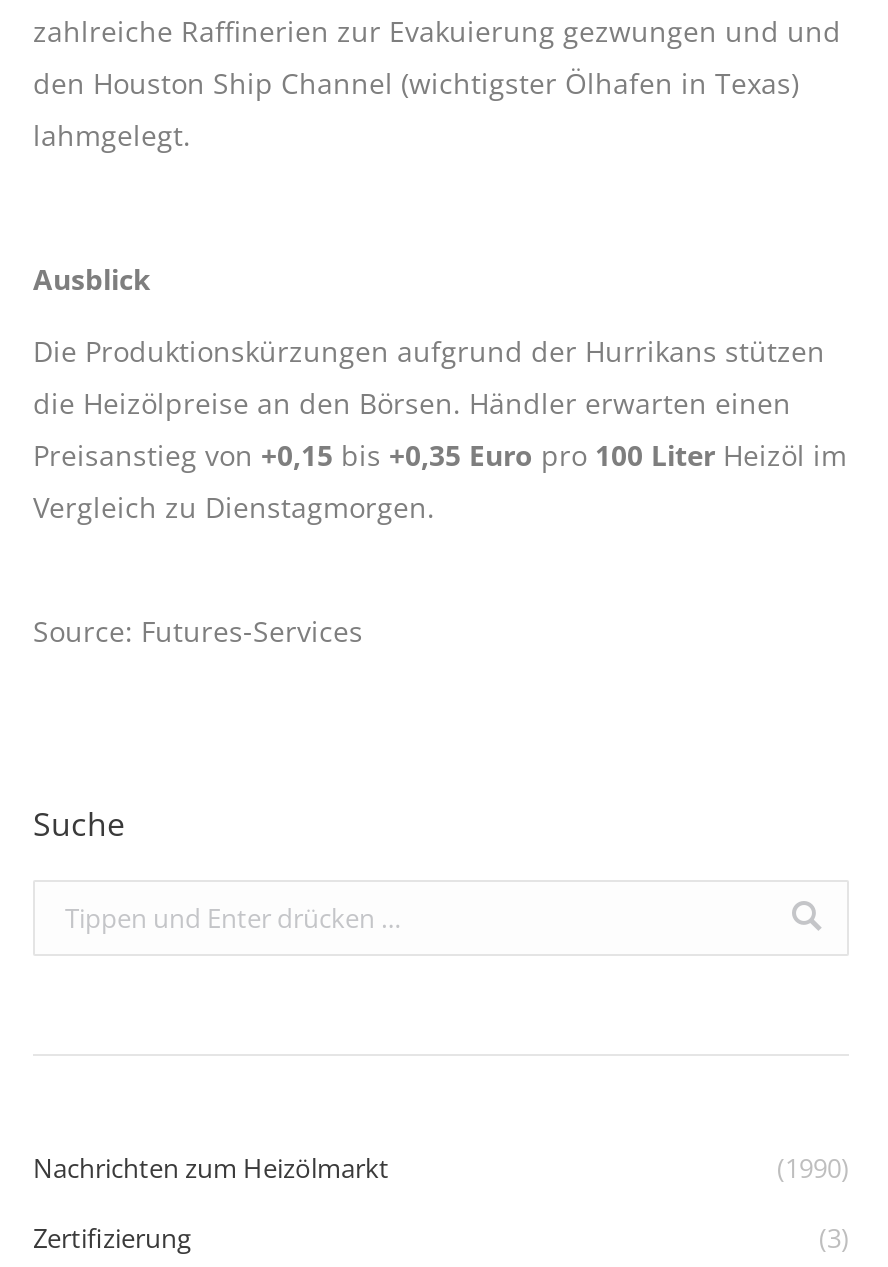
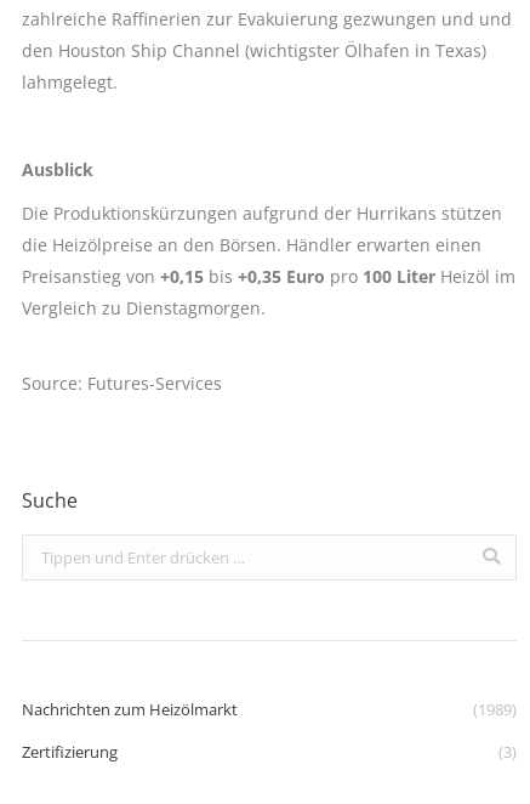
[777,1150,849,1186] (1990) -> [473,698,517,720] (1989)

